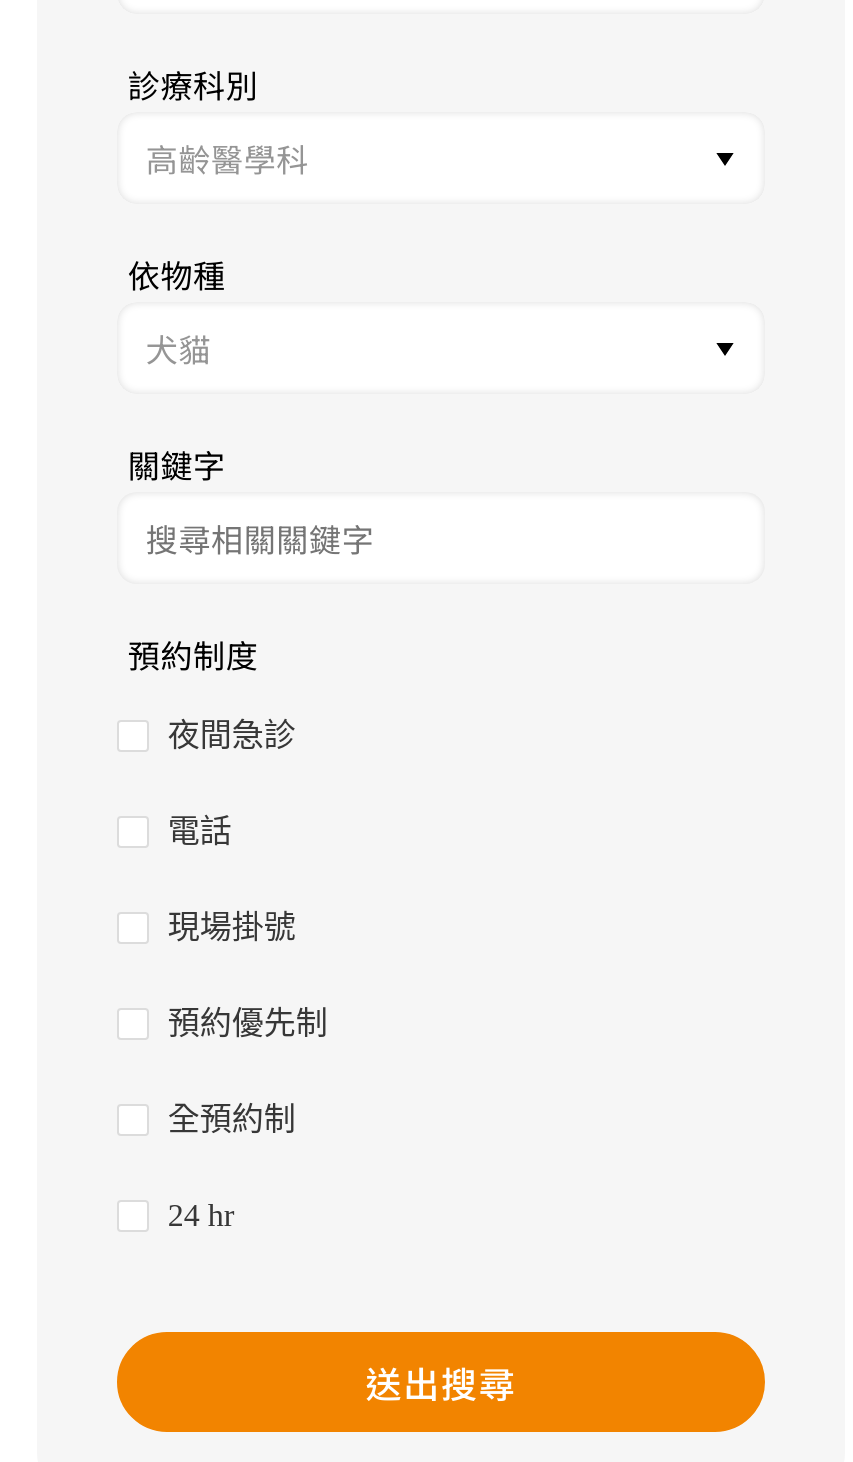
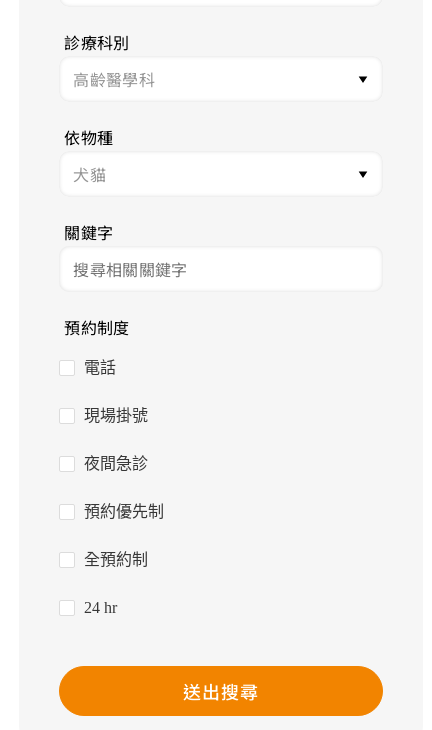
moved [168,718,296,752] -> [84,455,148,472]: 夜間急診
moved [168,814,296,944] -> [84,359,148,424]: 電話 | 現場掛號

